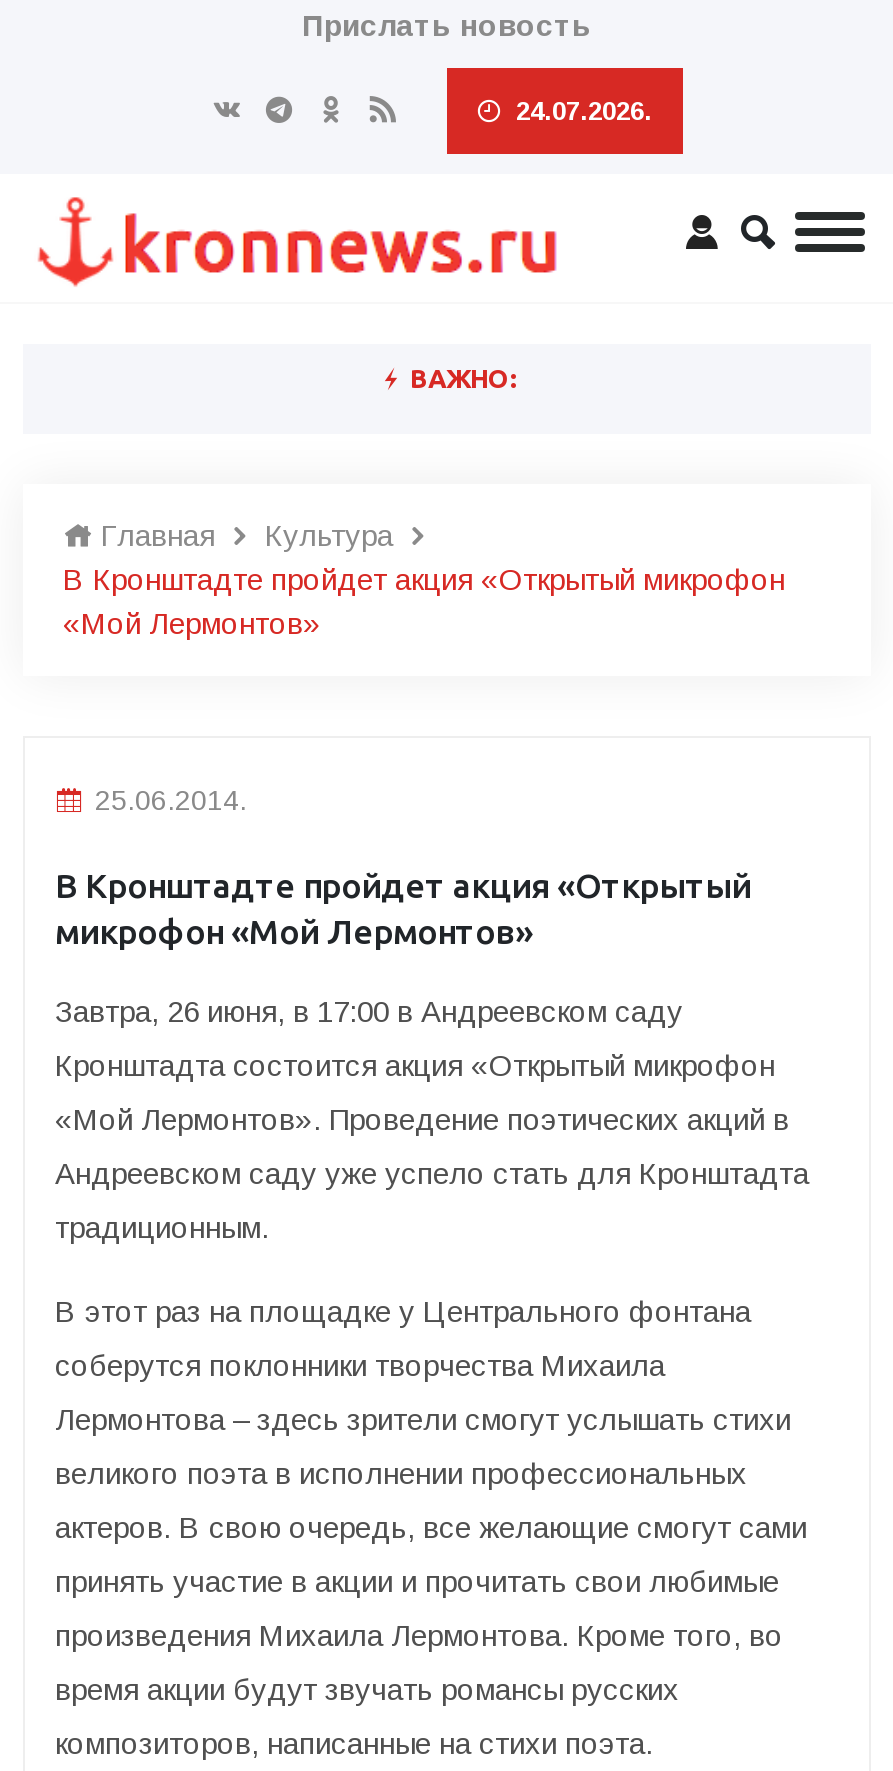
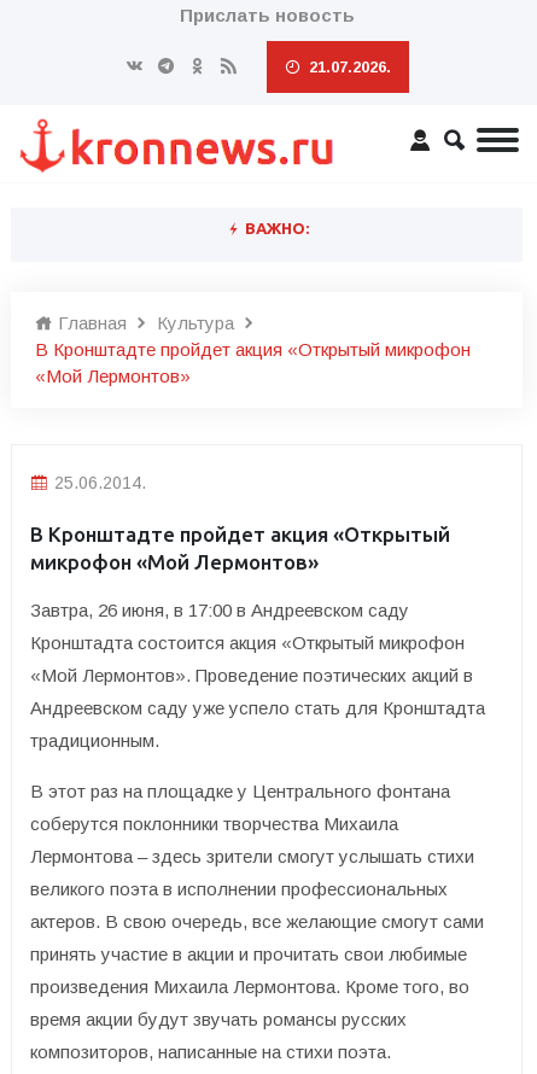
[508,96,652,126] 24.07.2026. -> [303,58,390,76] 21.07.2026.

